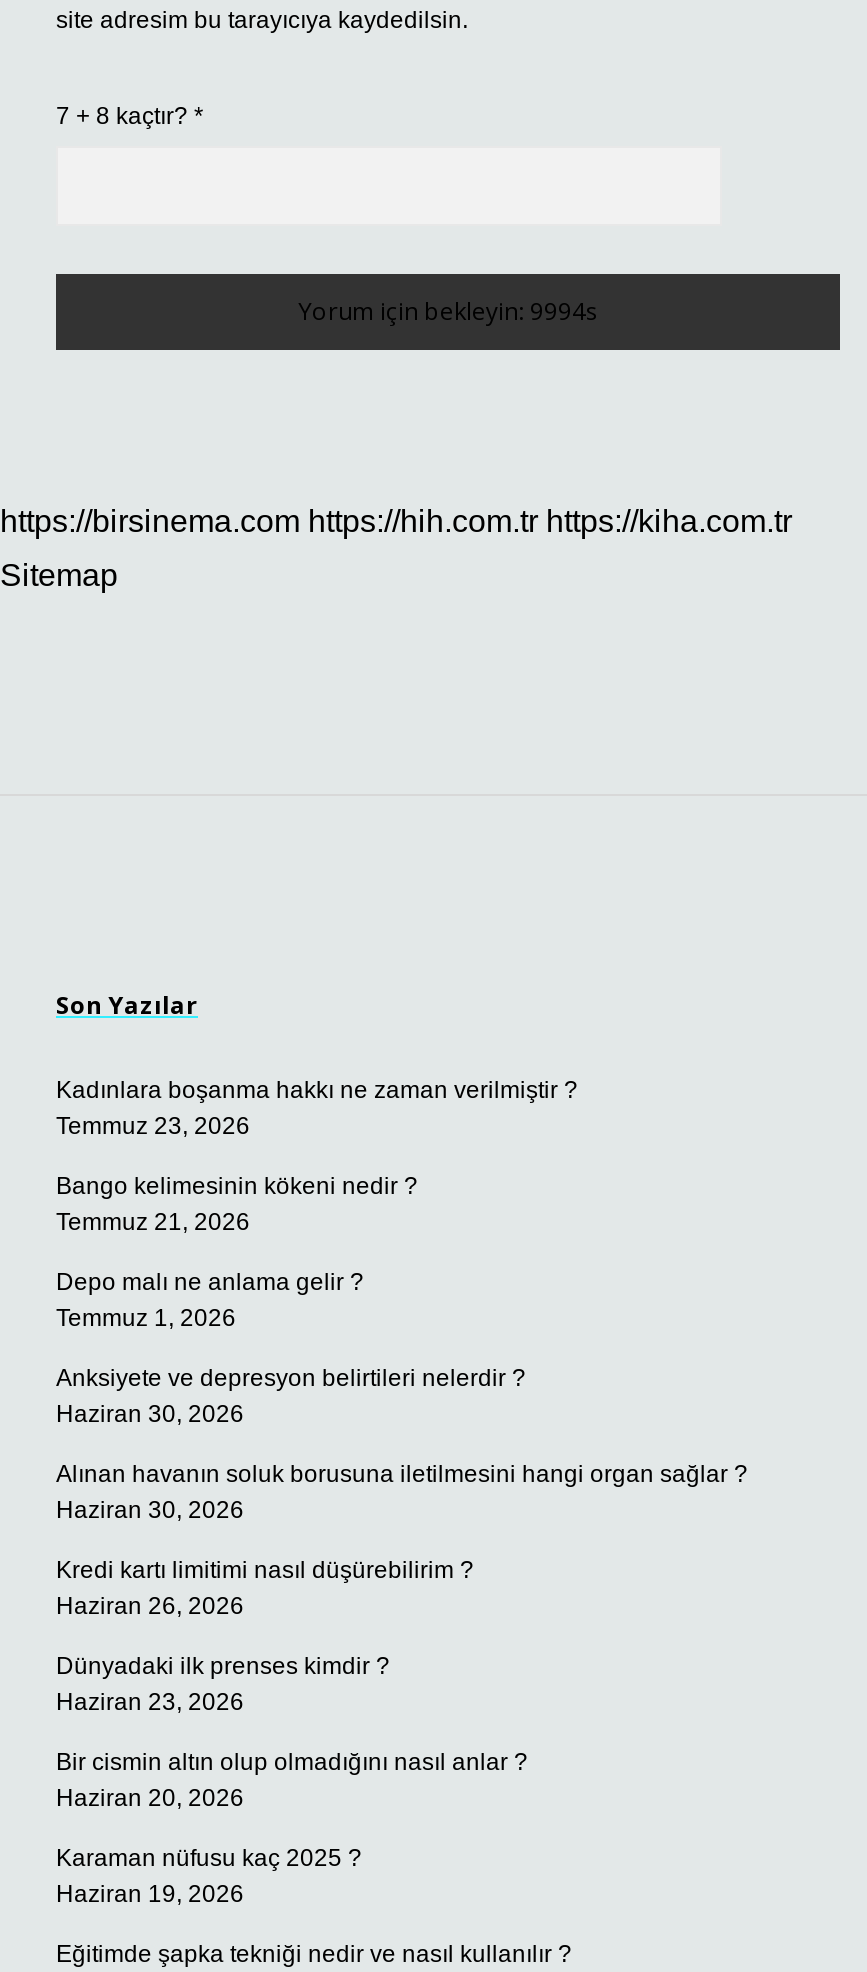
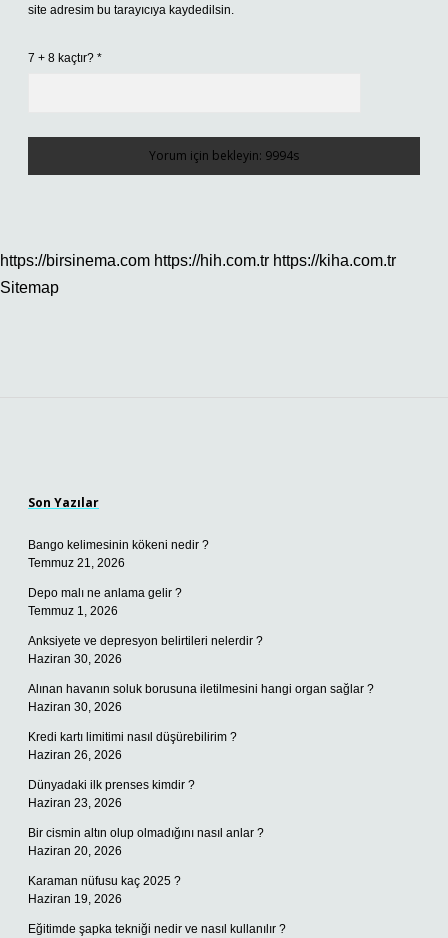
[56,1076,578,1140] Kadınlara boşanma hakkı ne zaman verilmiştir ? | Temmuz 23, 2026 -> none

